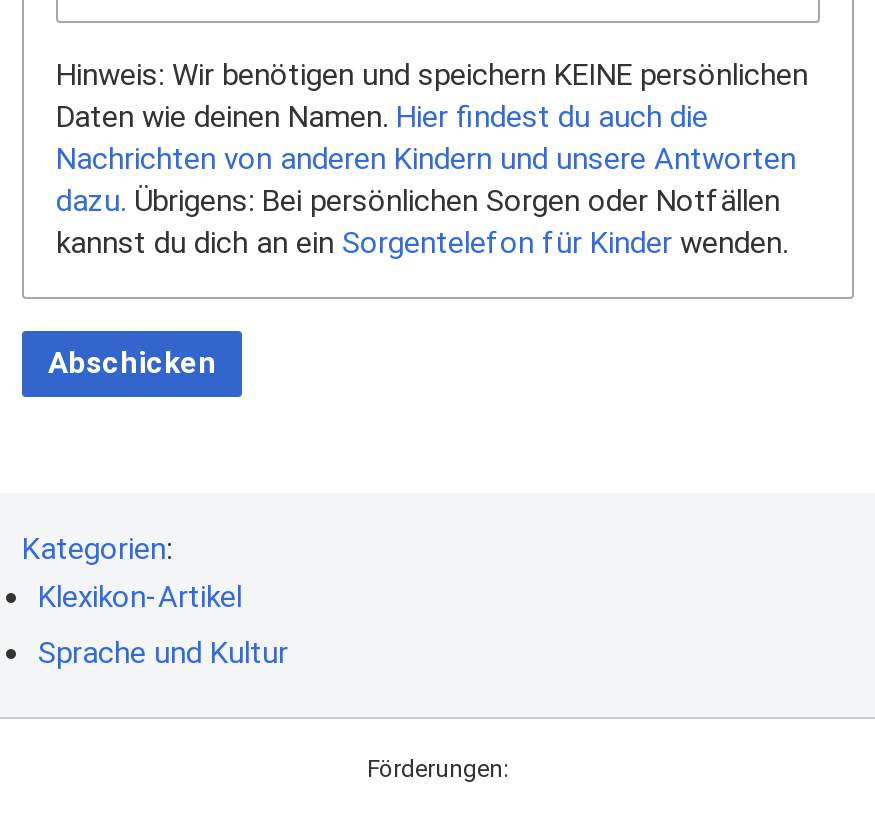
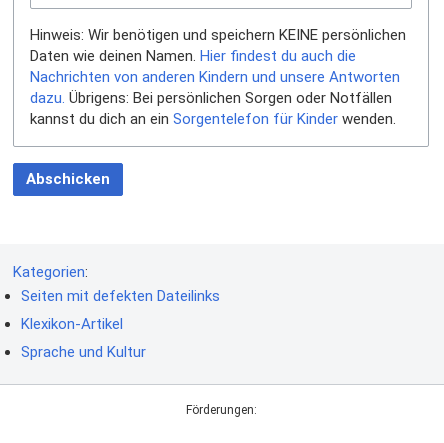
none -> [21,287,220,305] Seiten mit defekten Dateilinks

